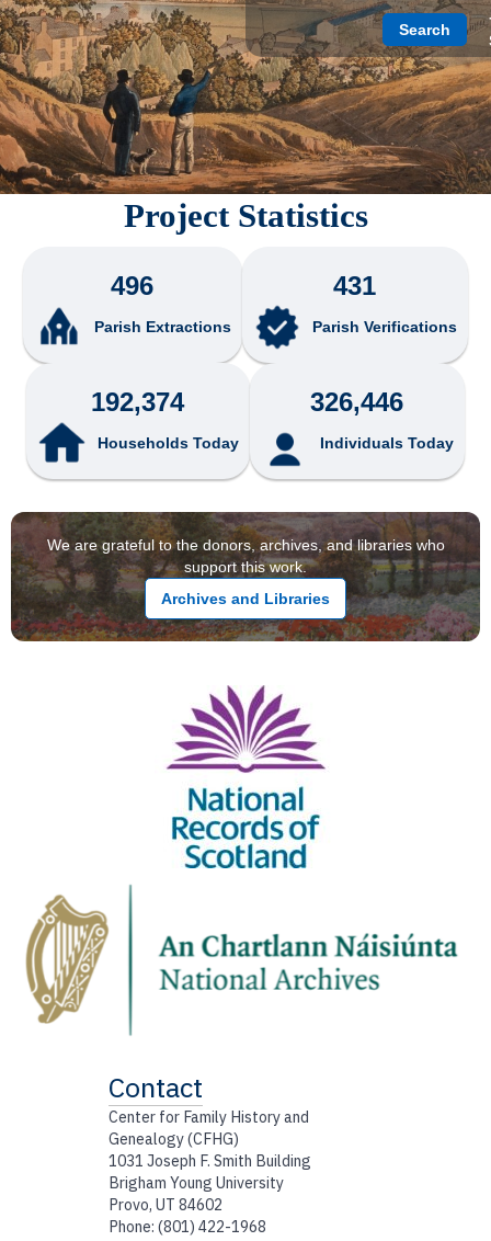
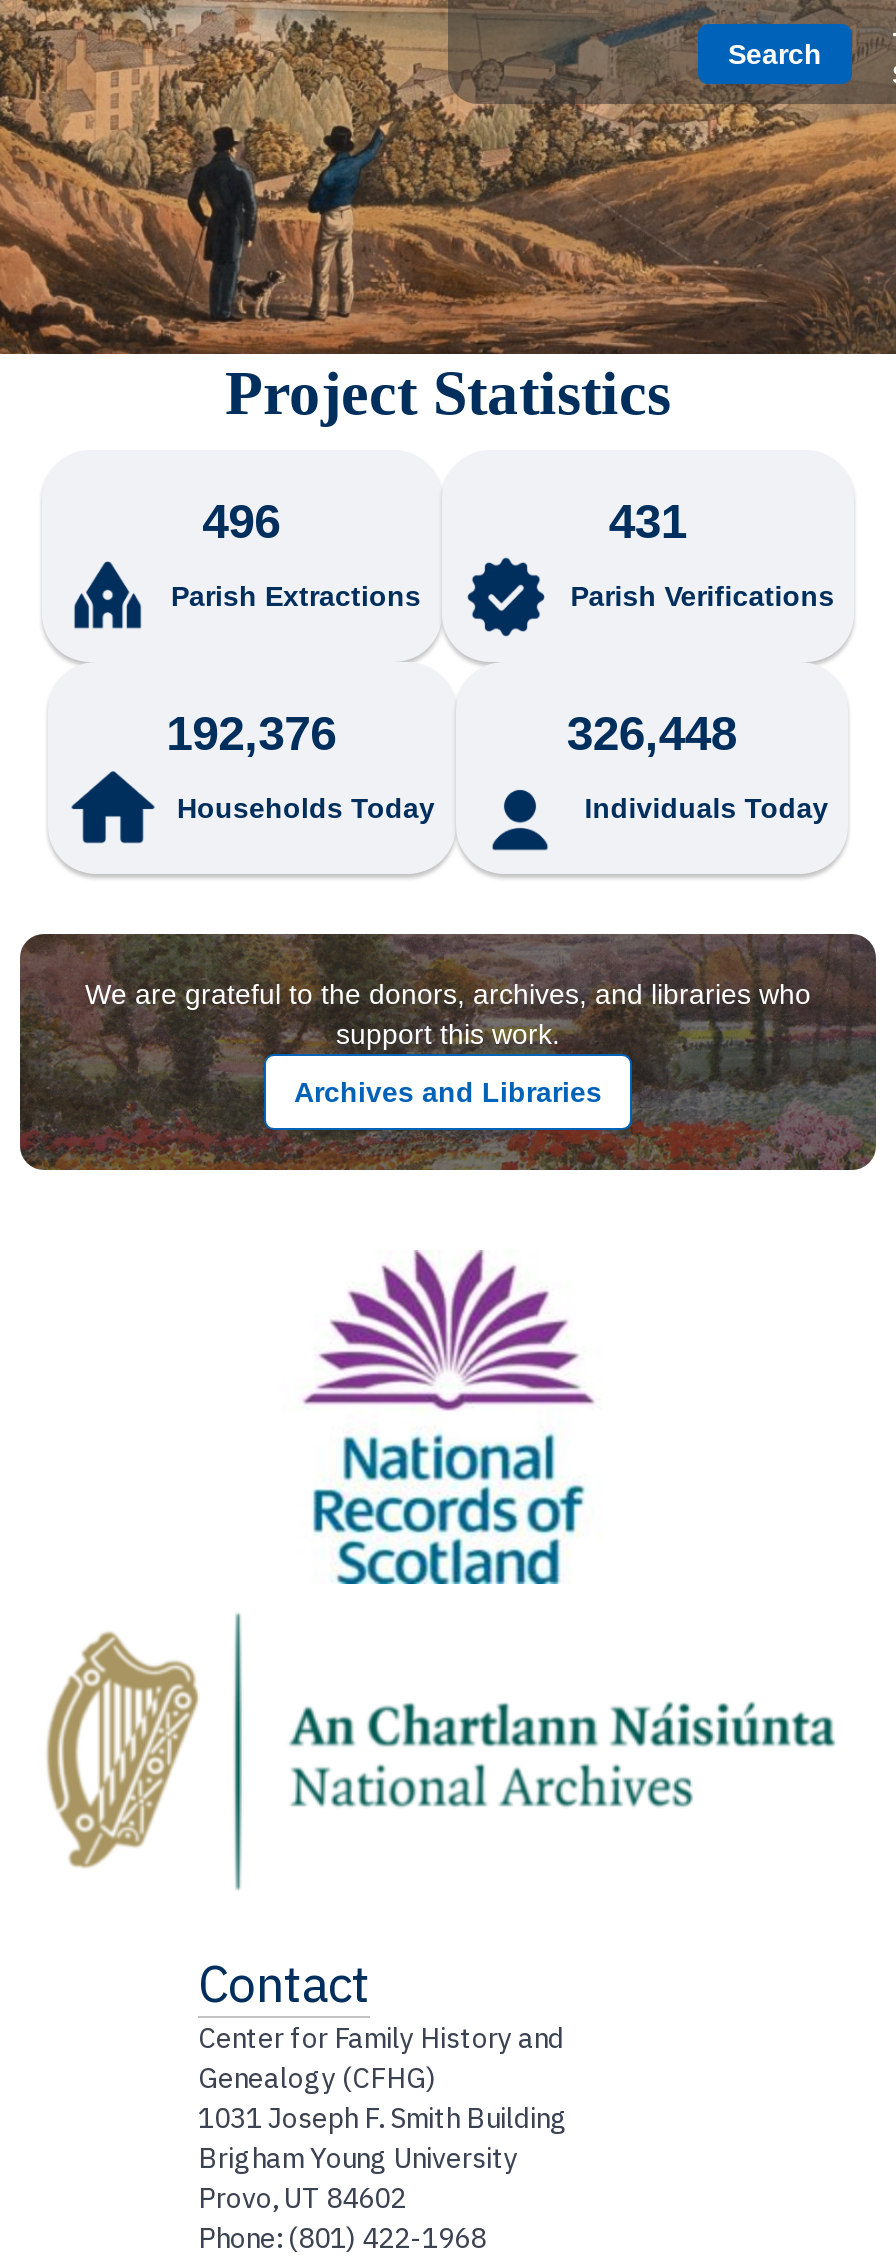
[91,387,184,416] 192,374 -> [166,706,336,760] 192,376
[311,387,404,416] 326,446 -> [567,706,737,760] 326,448

